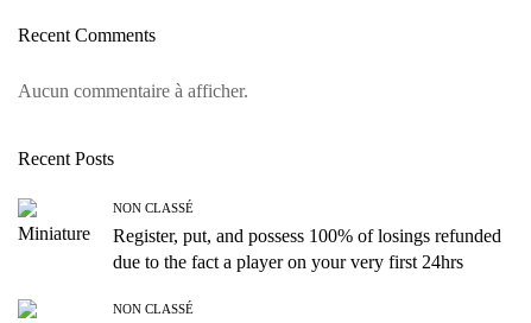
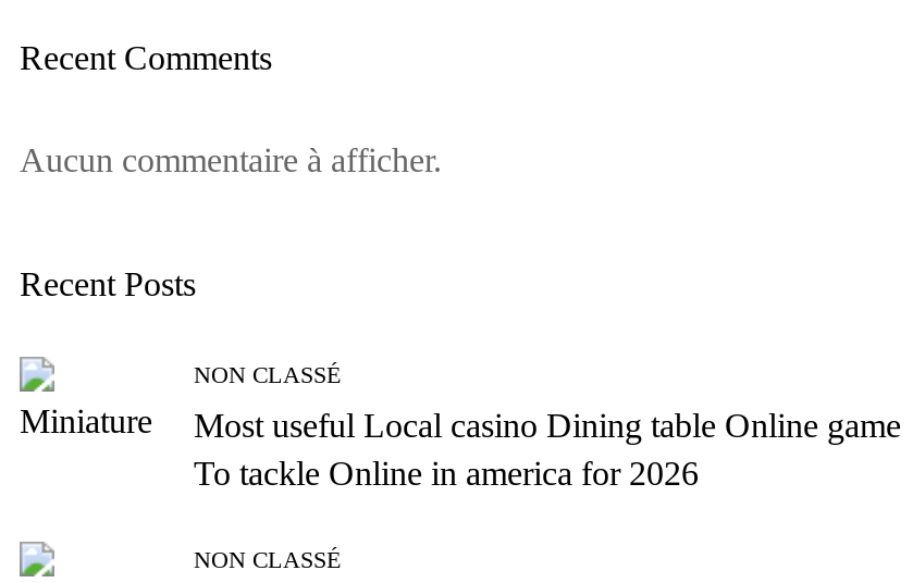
[113,225,501,271] Register, put, and possess 100% of losings refunded | due to the fact a player on your very first 24hrs -> [194,406,901,491] Most useful Local casino Dining table Online game | To tackle Online in america for 2026

